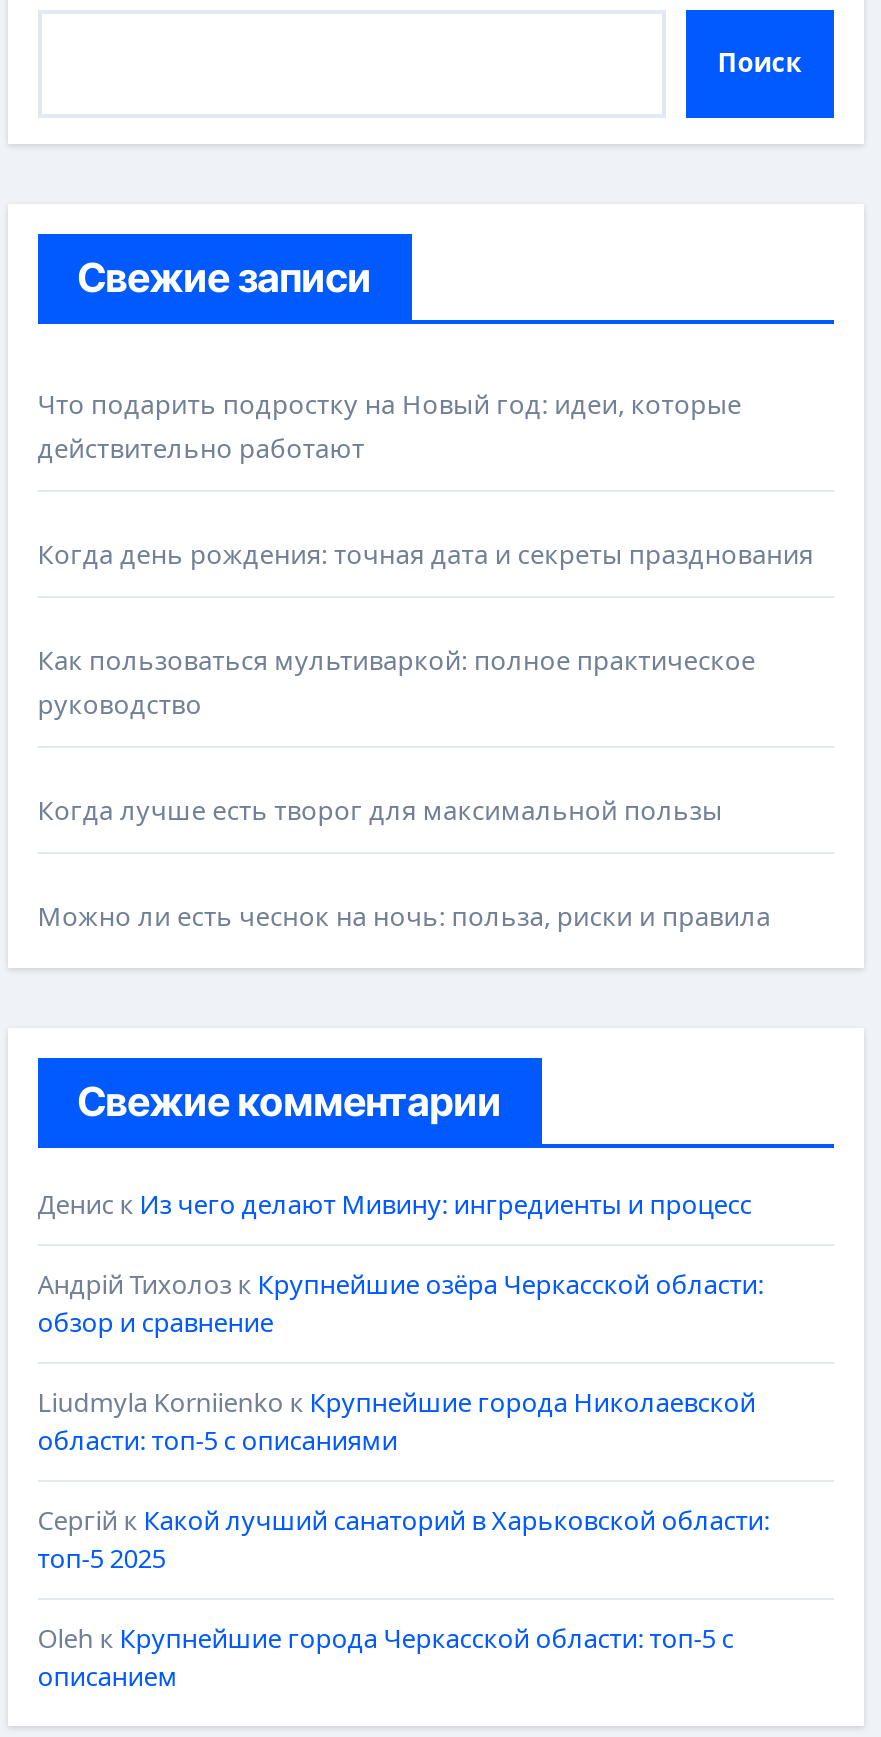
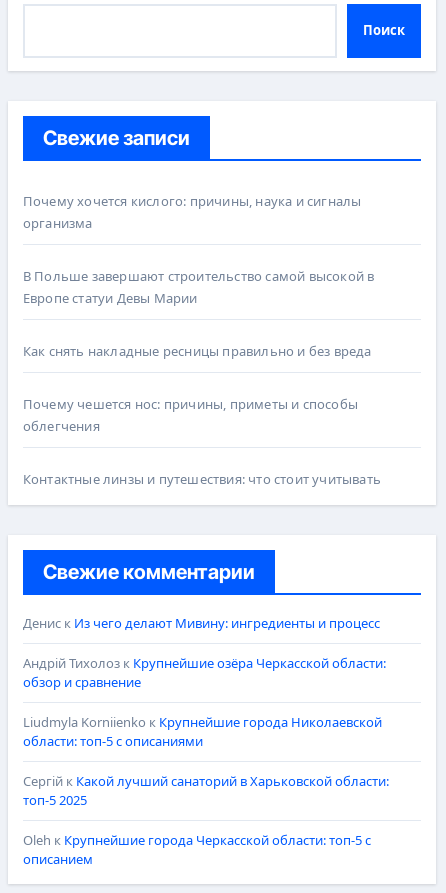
[38,385,742,465] Что подарить подростку на Новый год: идеи, которые | действительно работают -> [23,192,361,232] Почему хочется кислого: причины, наука и сигналы | организма
[38,535,814,571] Когда день рождения: точная дата и секреты празднования -> [23,267,374,307] В Польше завершают строительство самой высокой в | Европе статуи Девы Марии
[38,641,756,721] Как пользоваться мультиваркой: полное практическое | руководство -> [23,342,372,360] Как снять накладные ресницы правильно и без вреда
[38,791,722,827] Когда лучше есть творог для максимальной пользы -> [23,395,358,435] Почему чешется нос: причины, приметы и способы | облегчения
[38,897,771,933] Можно ли есть чеснок на ночь: польза, риски и правила -> [23,470,381,488] Контактные линзы и путешествия: что стоит учитывать

